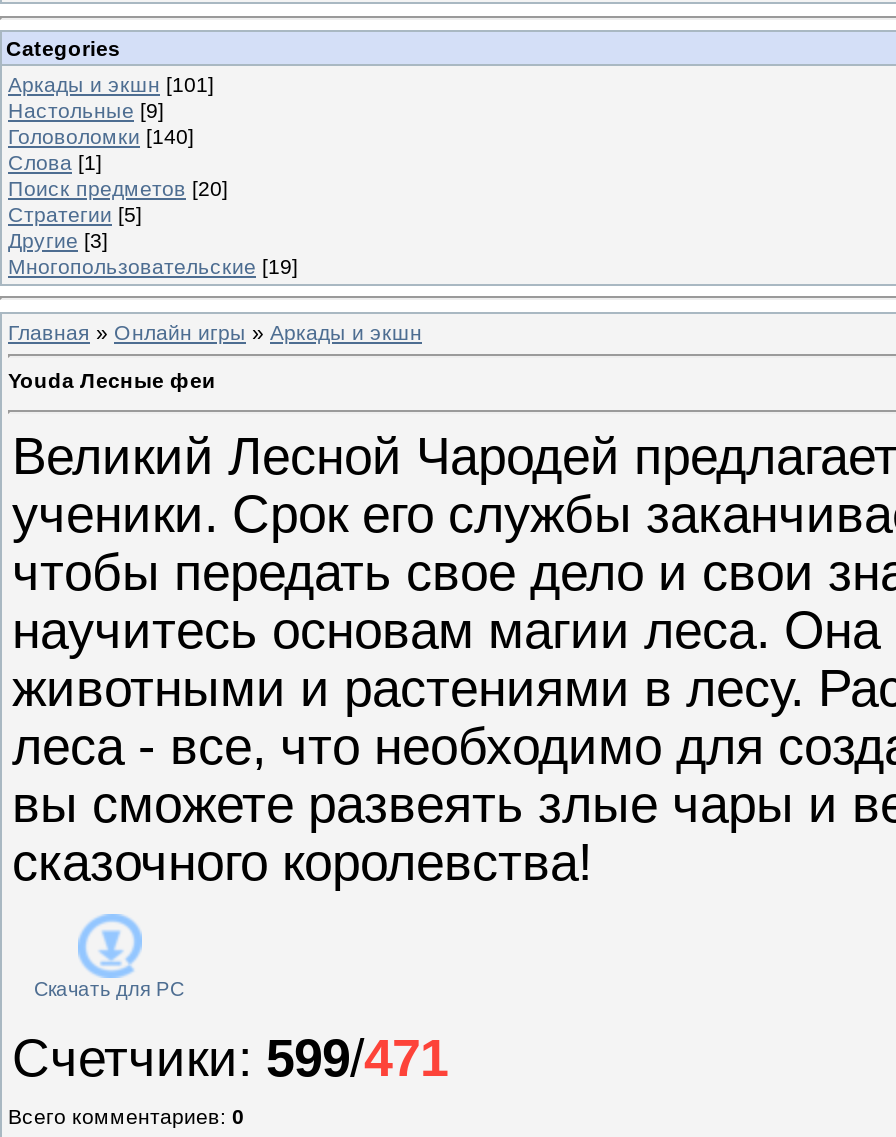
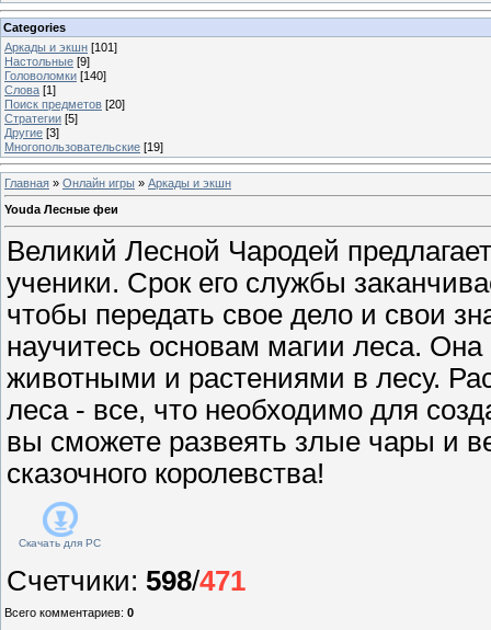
[12,1030,448,1086] Счетчики: 599/471 -> [7,565,245,596] Счетчики: 598/471

